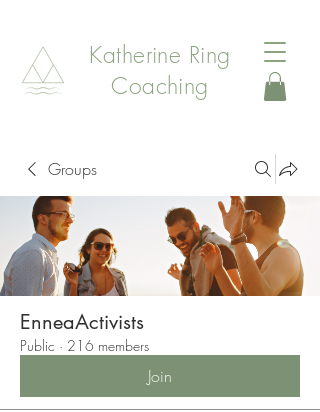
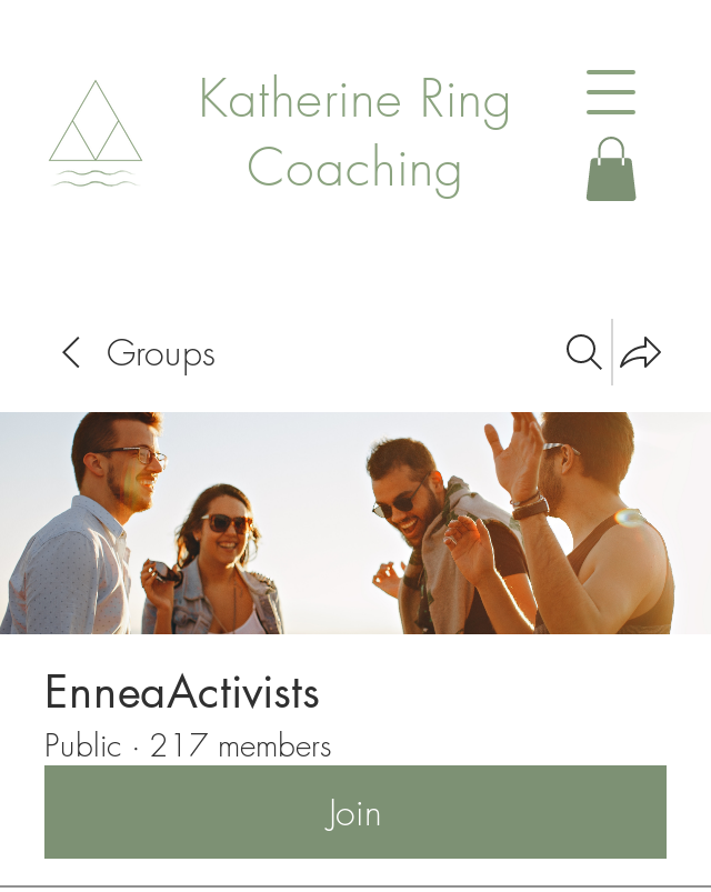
[20,336,149,355] Public · 216 members -> [44,723,331,765] Public · 217 members

